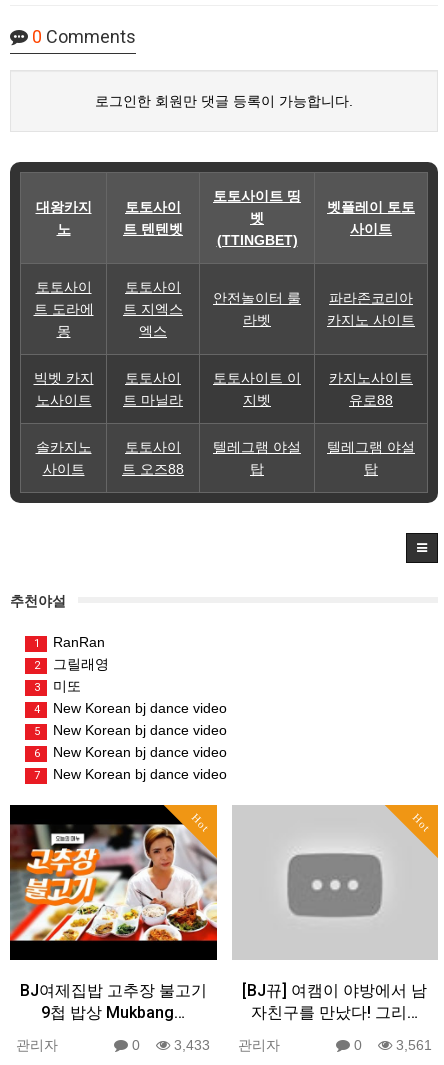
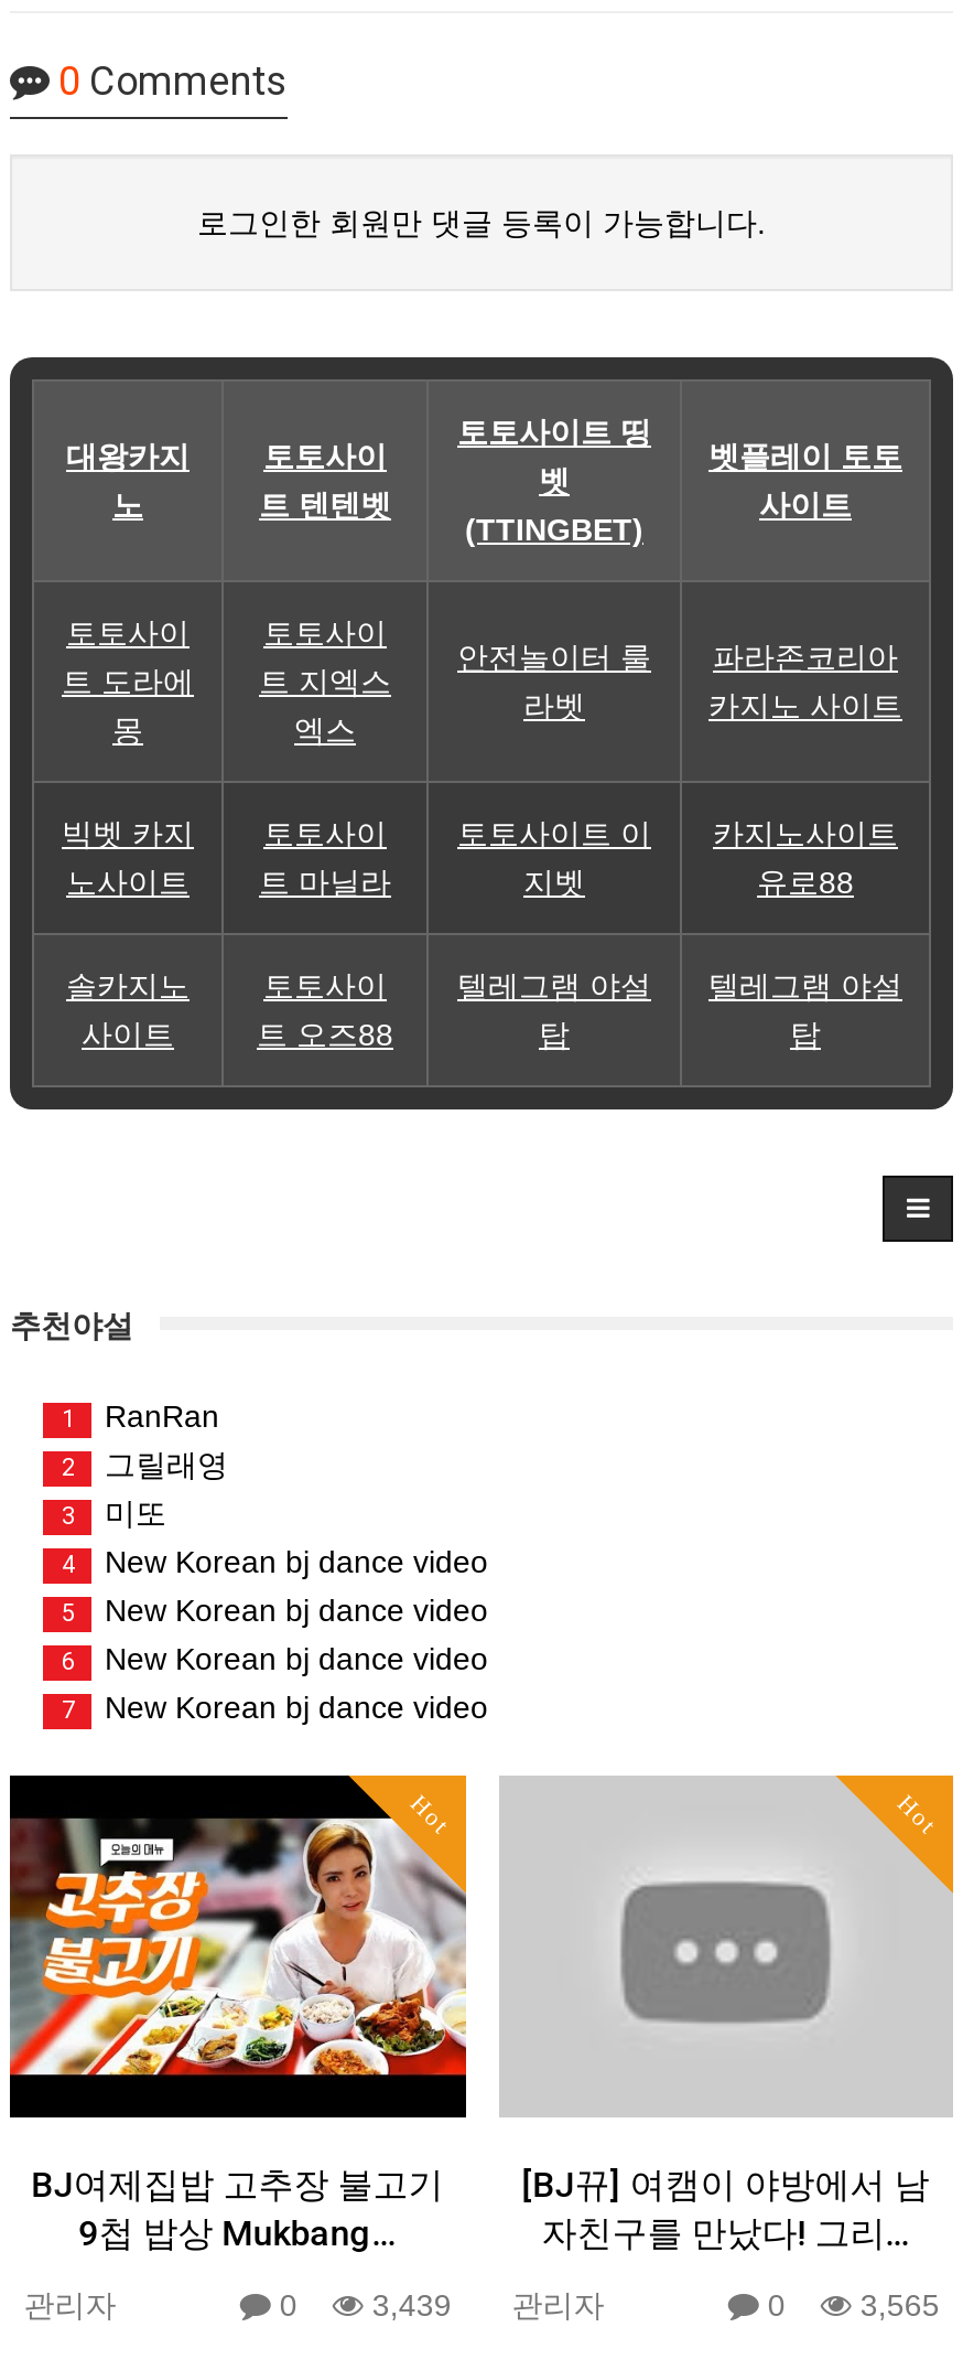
[128,1037,280,1053] 0 3,433 관리자 -> [271,2287,604,2322] 0 3,439 관리자
[350,1037,432,1053] 0 3,561 -> [759,2287,939,2322] 0 3,565

